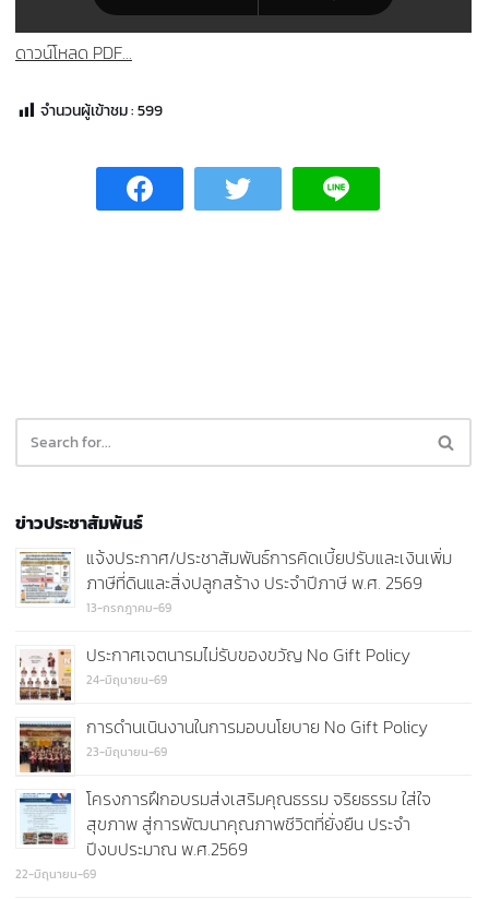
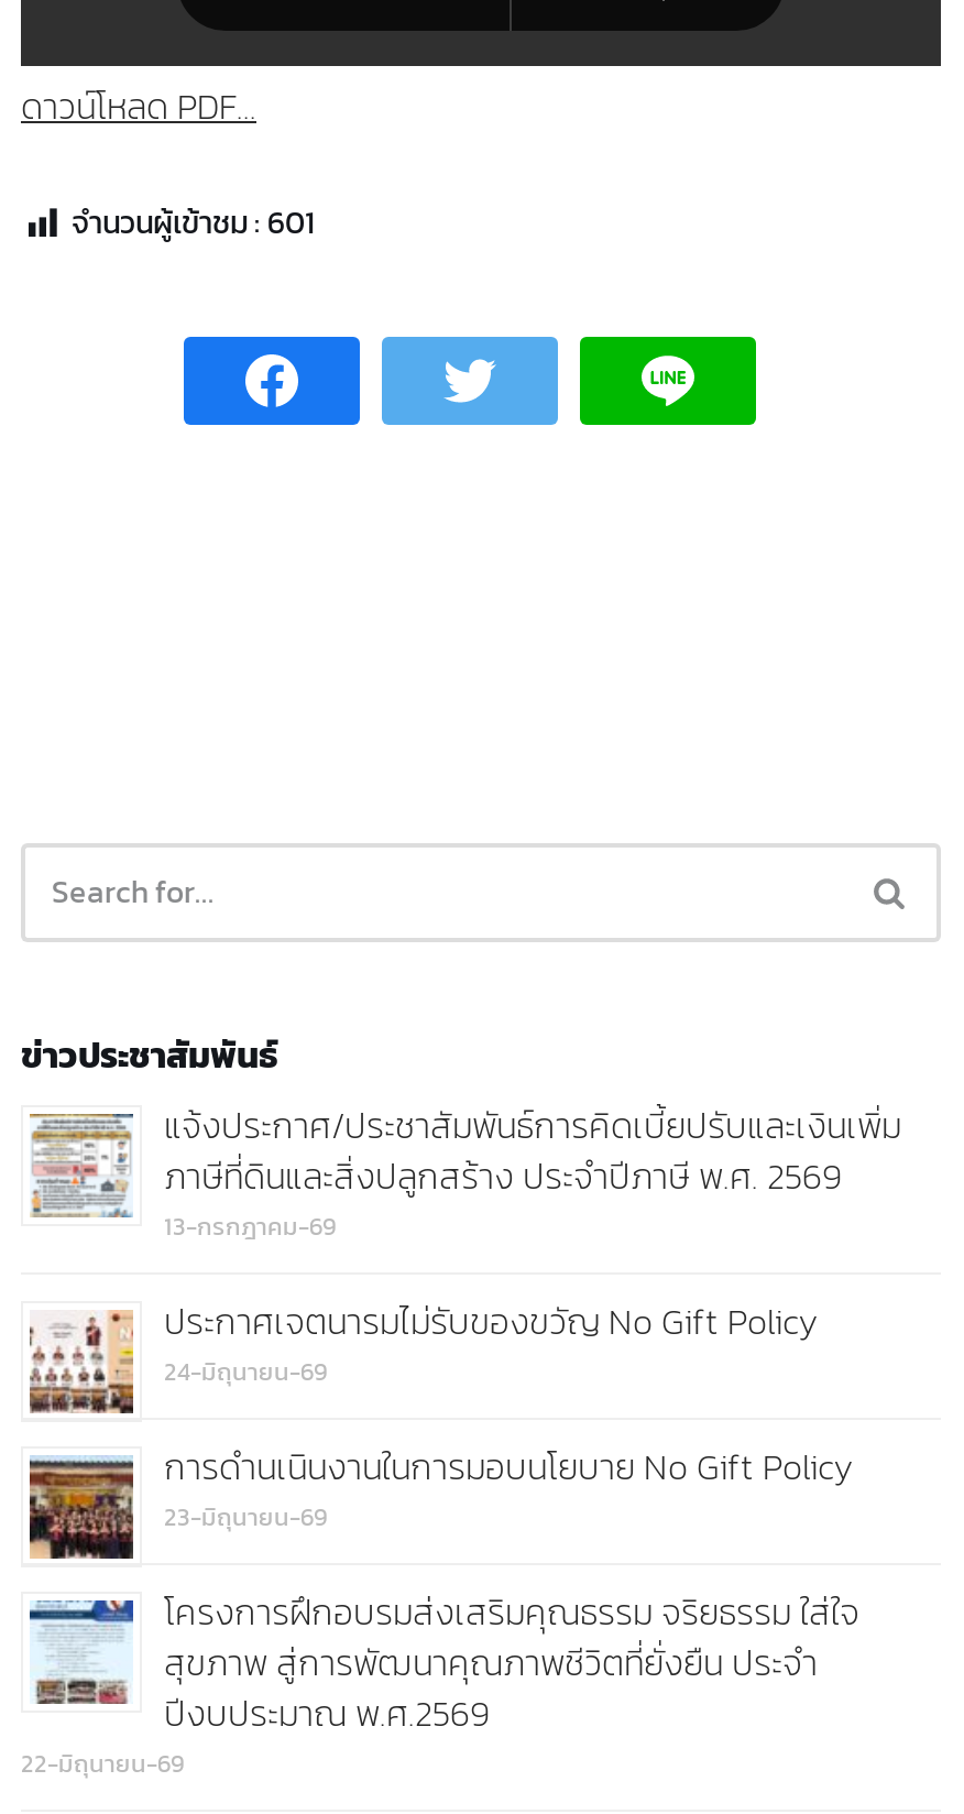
[40,100,163,123] จำนวนผู้เข้าชม : 599 -> [72,201,314,247] จำนวนผู้เข้าชม : 601

